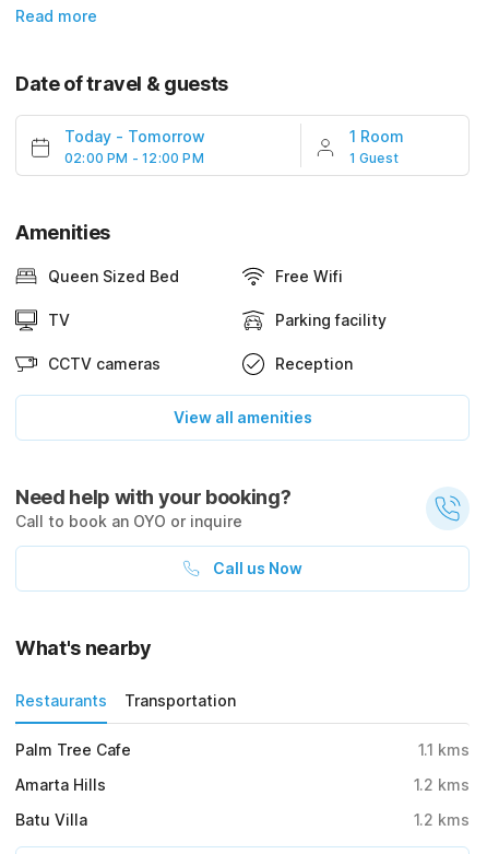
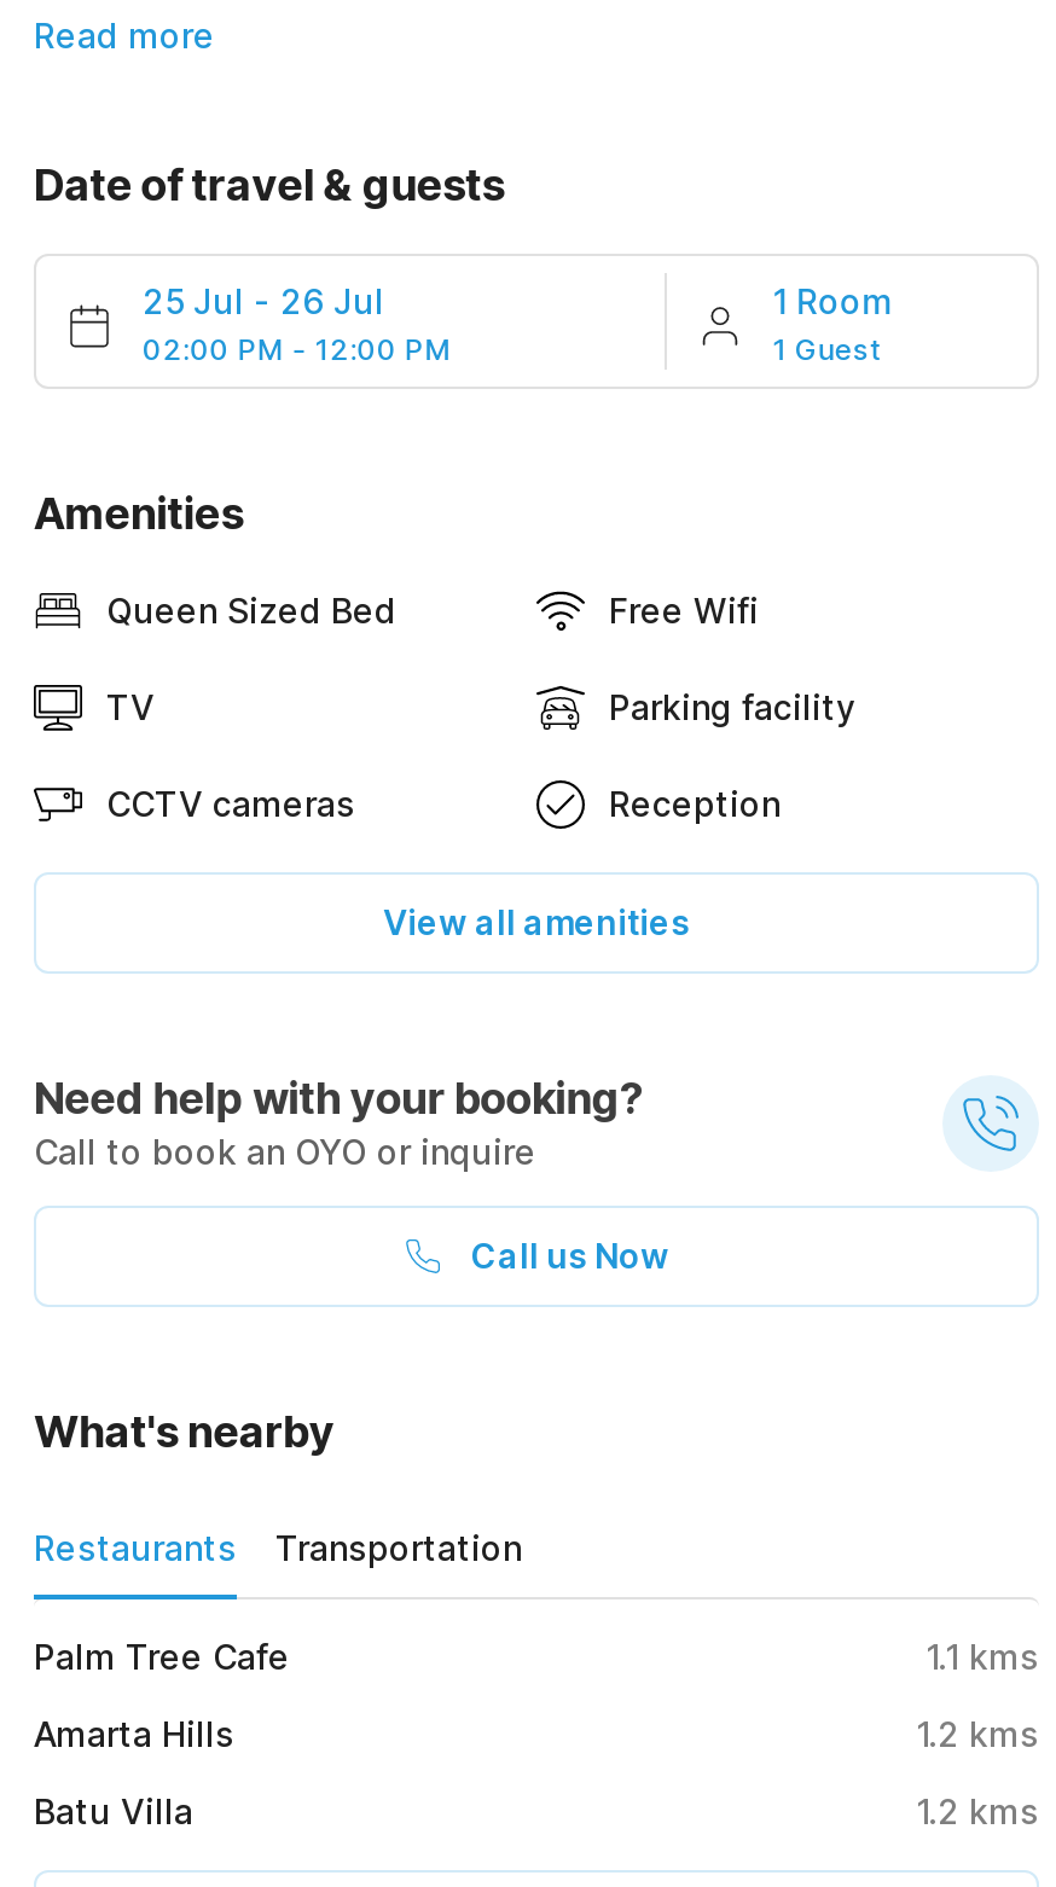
[64,127,205,146] Today - Tomorrow -> [143,281,384,322] 25 Jul - 26 Jul

